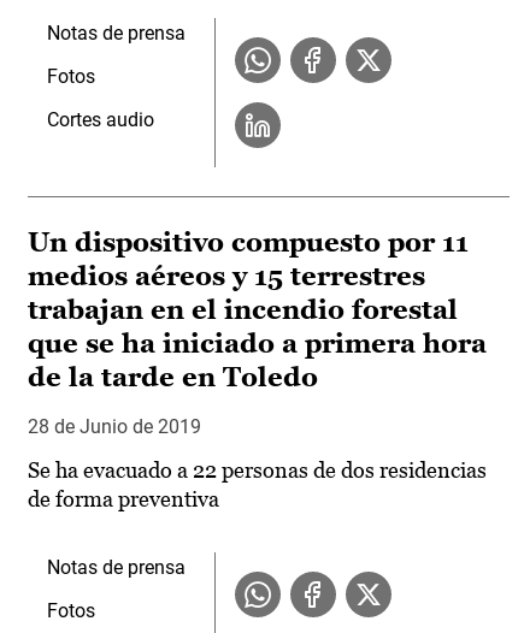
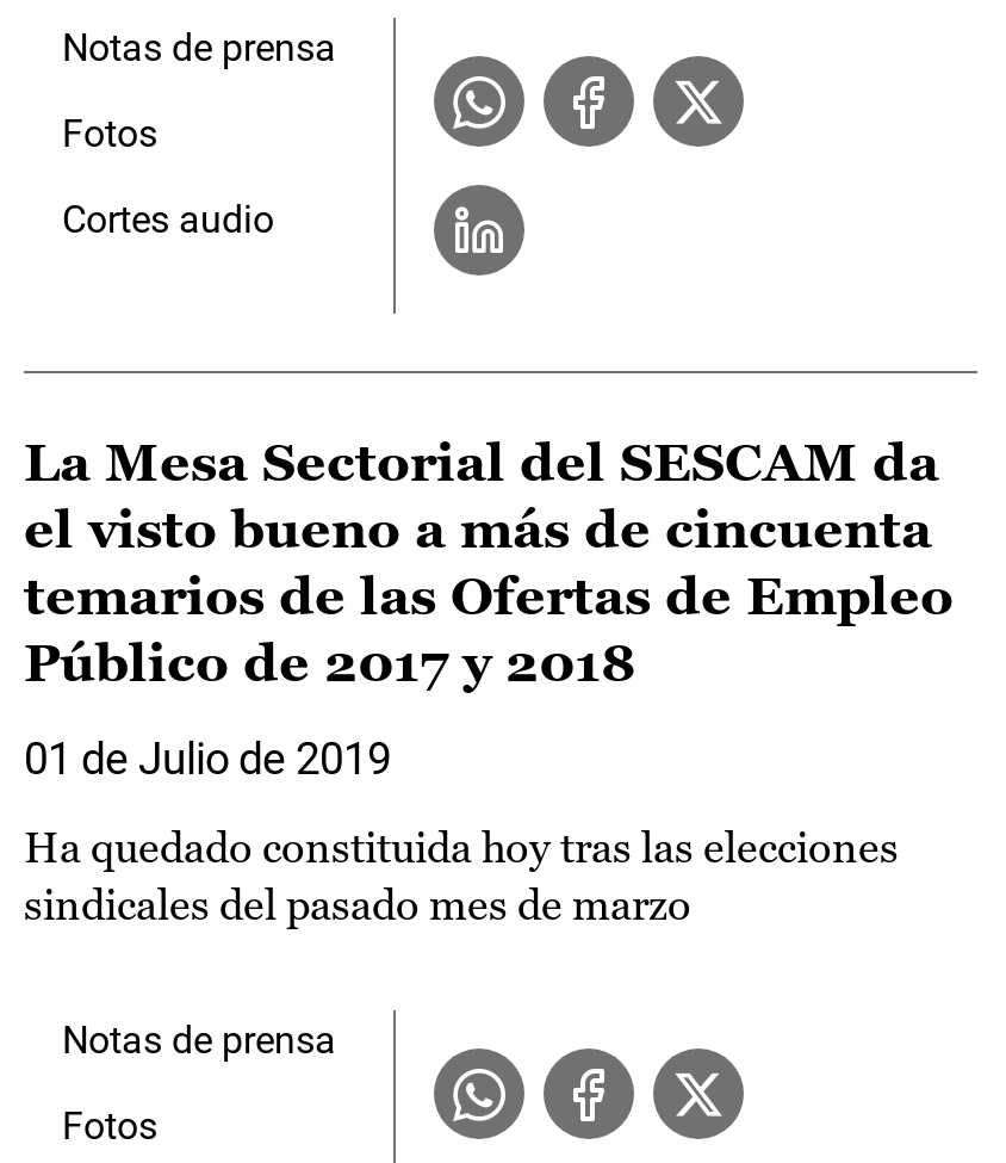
[28,228,487,392] Un dispositivo compuesto por 11 | medios aéreos y 15 terrestres | trabajan en el incendio forestal | que se ha iniciado a primera hora | de la tarde en Toledo -> [24,433,954,693] La Mesa Sectorial del SESCAM da | el visto bueno a más de cincuenta | temarios de las Ofertas de Empleo | Público de 2017 y 2018
[28,415,201,438] 28 de Junio de 2019 -> [24,734,391,784] 01 de Julio de 2019
[28,457,487,512] Se ha evacuado a 22 personas de dos residencias | de forma preventiva -> [24,822,899,929] Ha quedado constituida hoy tras las elecciones | sindicales del pasado mes de marzo

